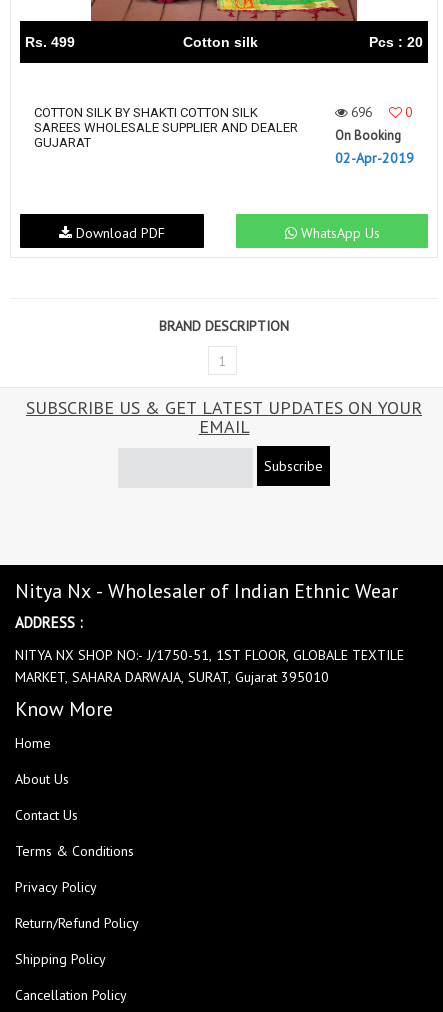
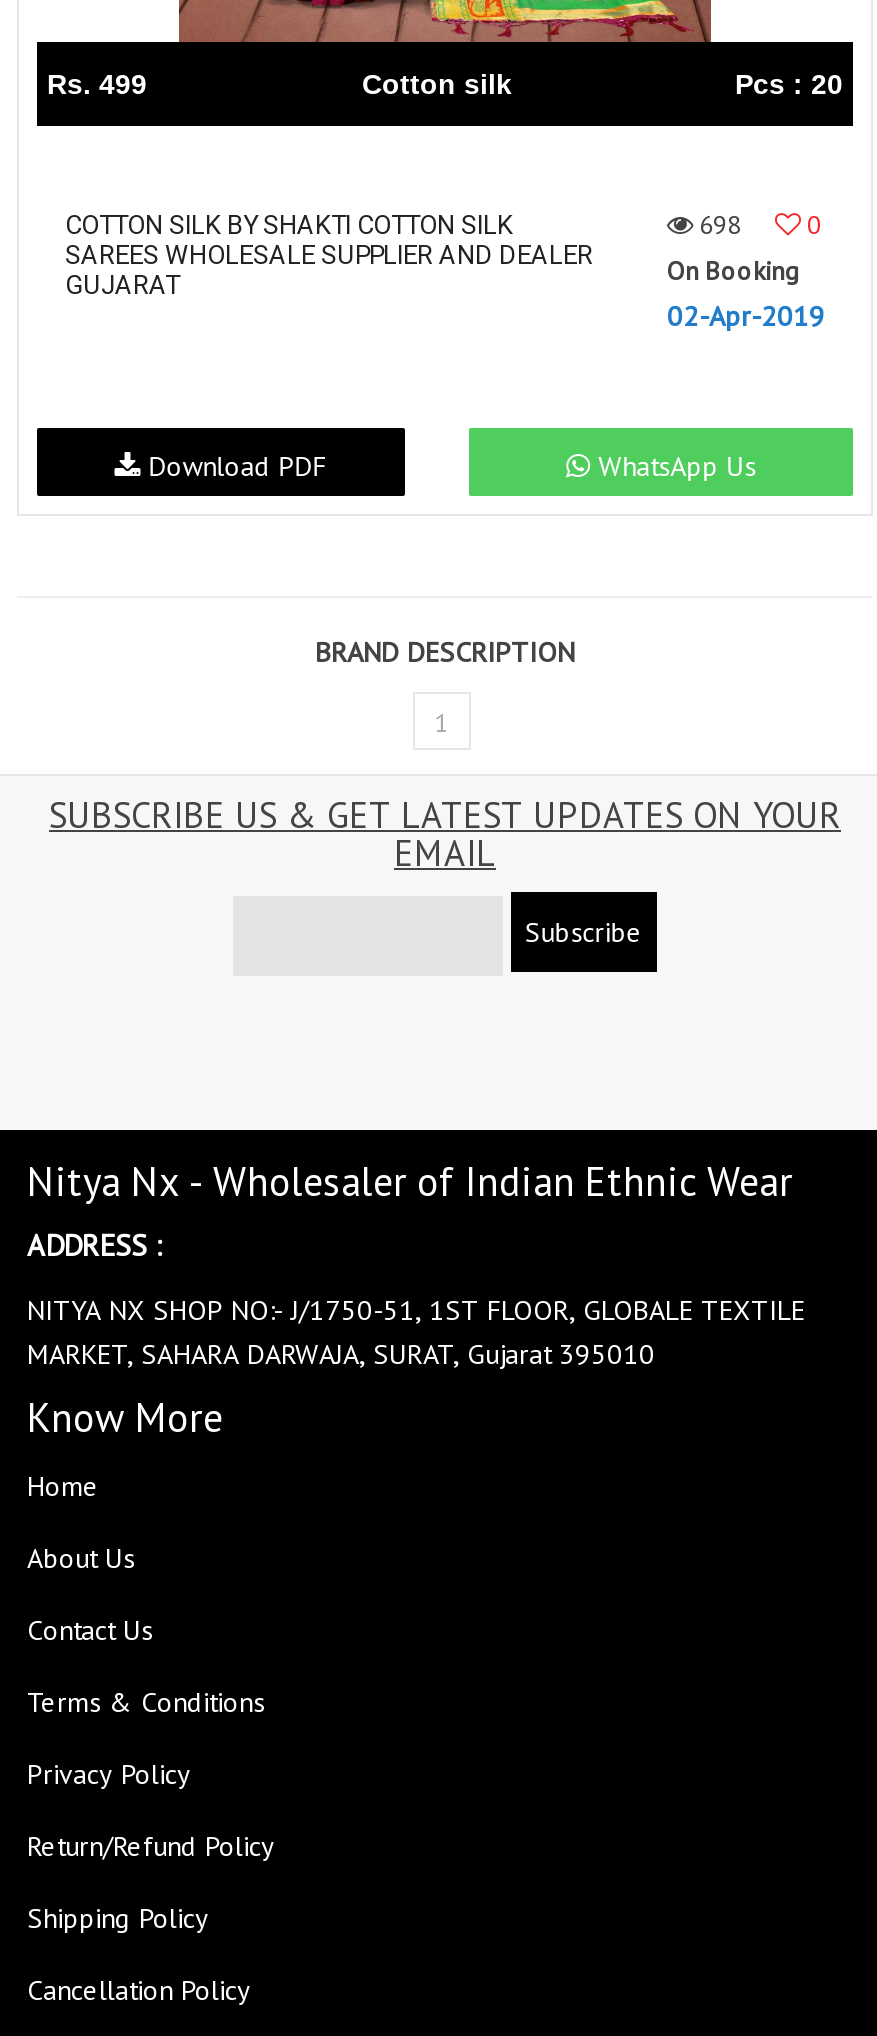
[351,104,412,121] 696 0 -> [699,208,821,242] 698 0

